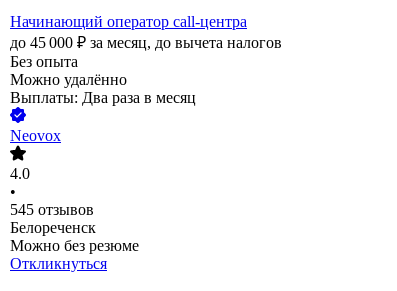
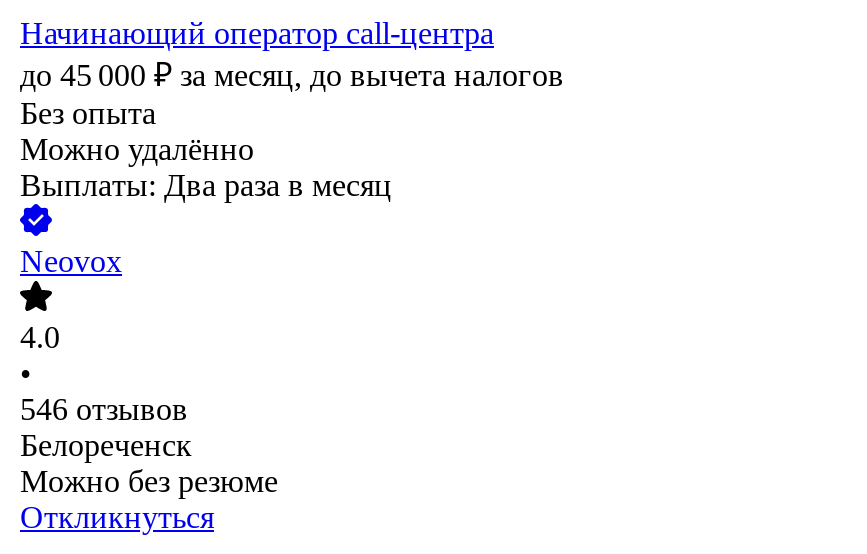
[10,201,94,218] 545 отзывов -> [20,393,188,427] 546 отзывов

